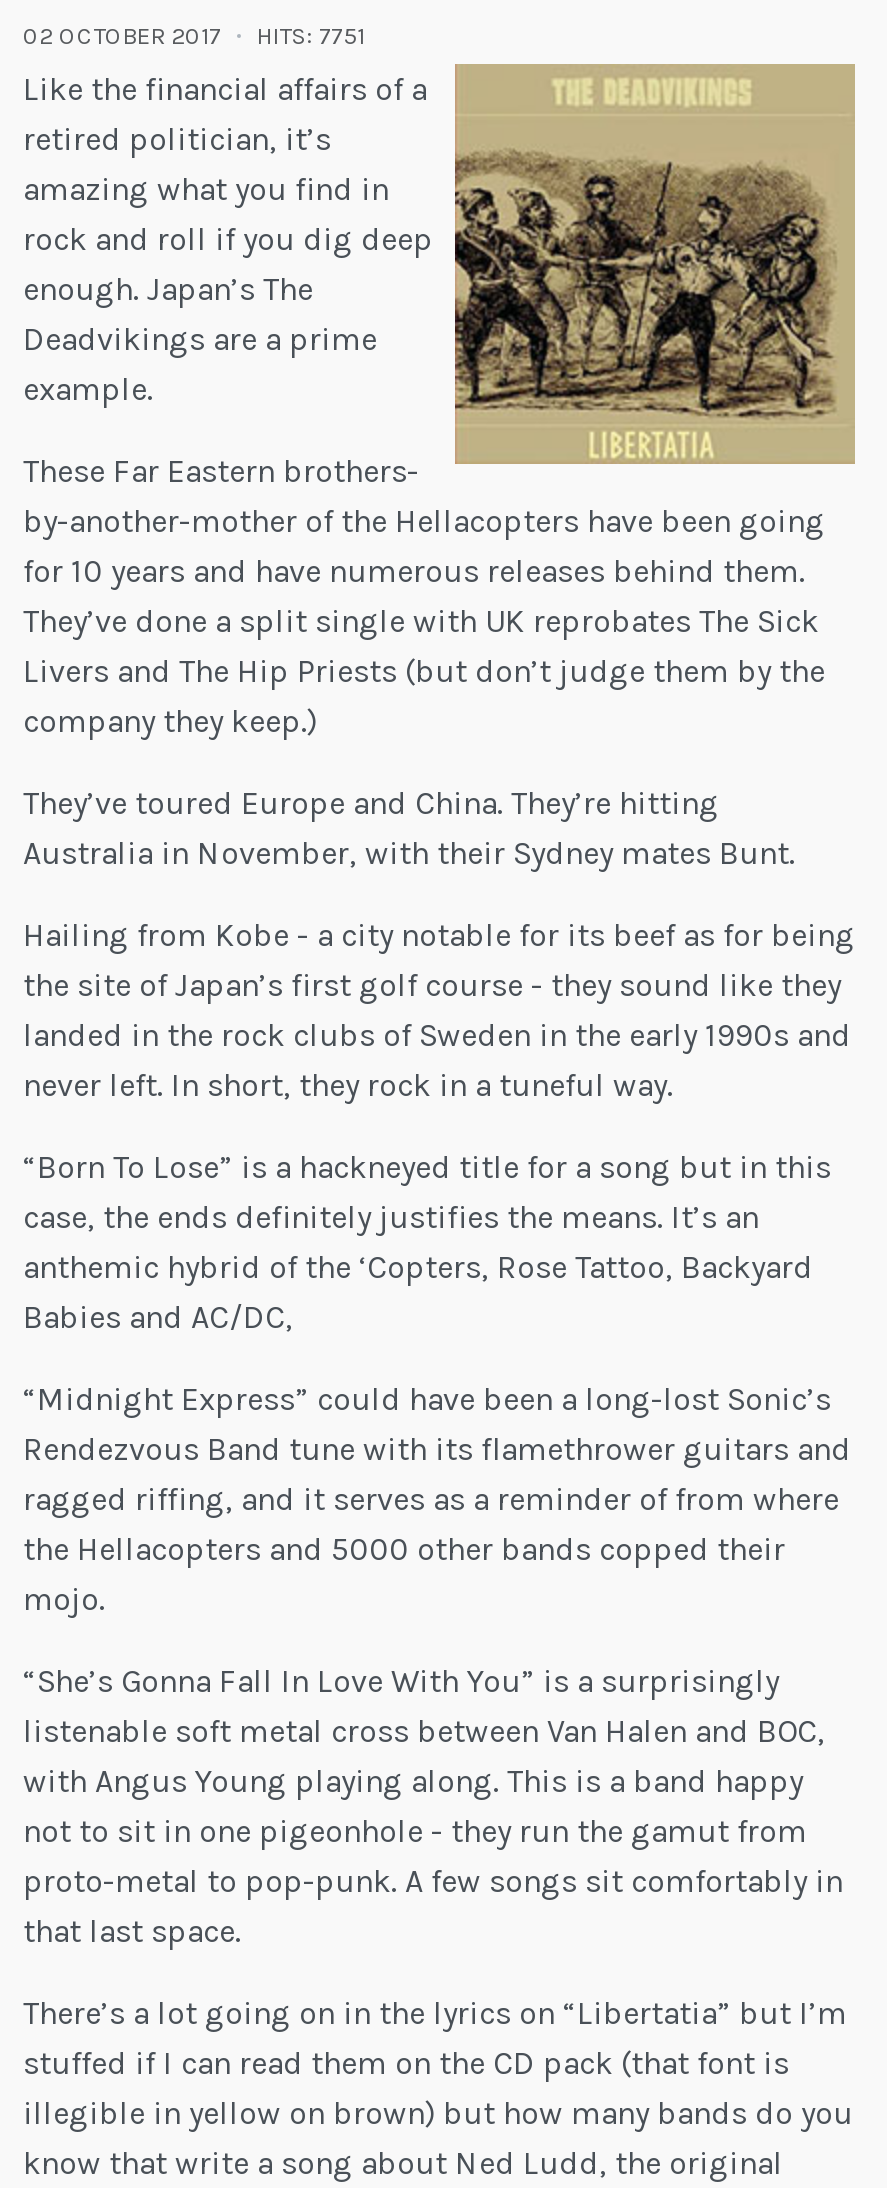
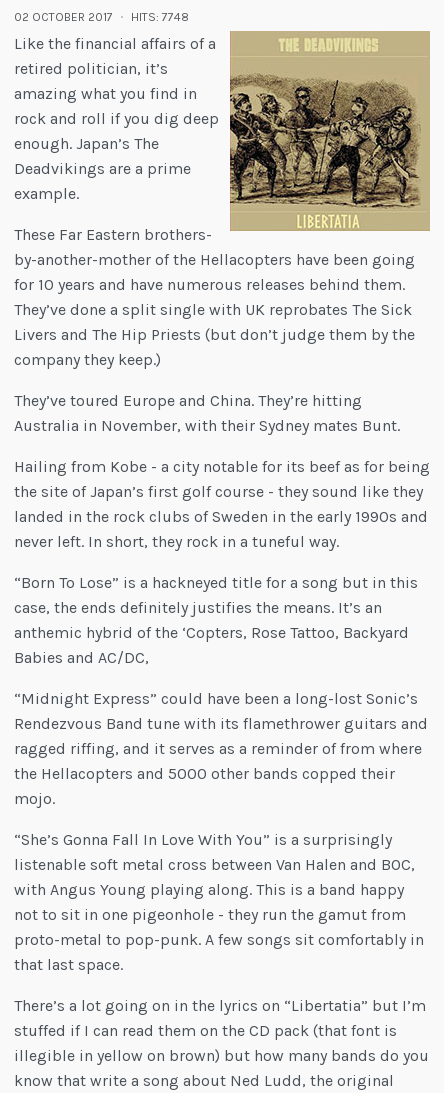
[23,22,365,50] 02 OCTOBER 2017 HITS: 7751 -> [14,10,189,24] 02 OCTOBER 2017 HITS: 7748

